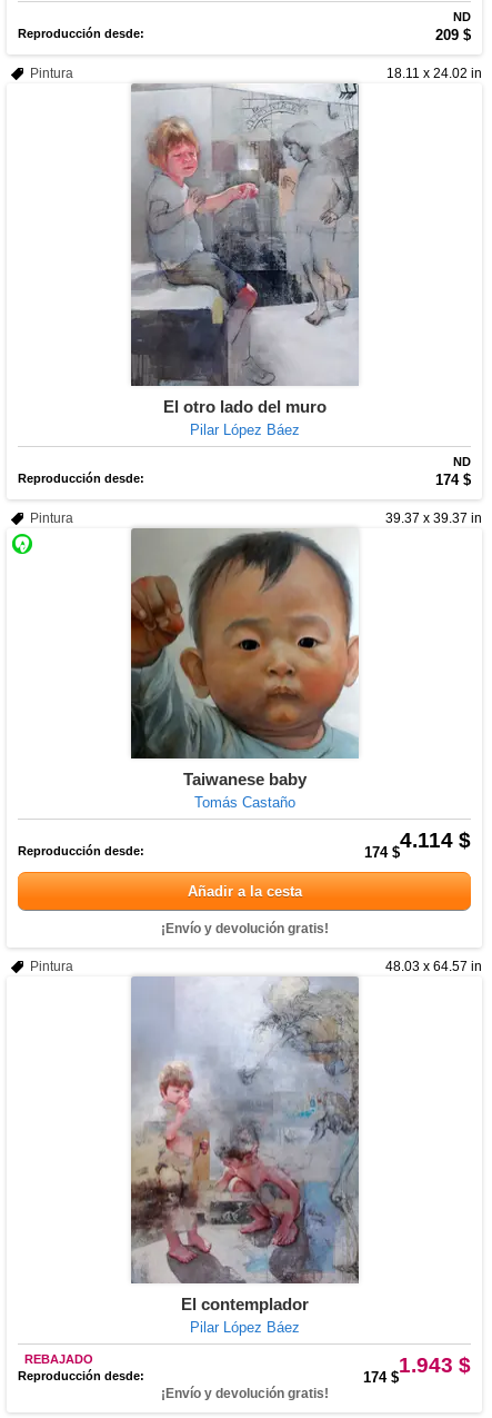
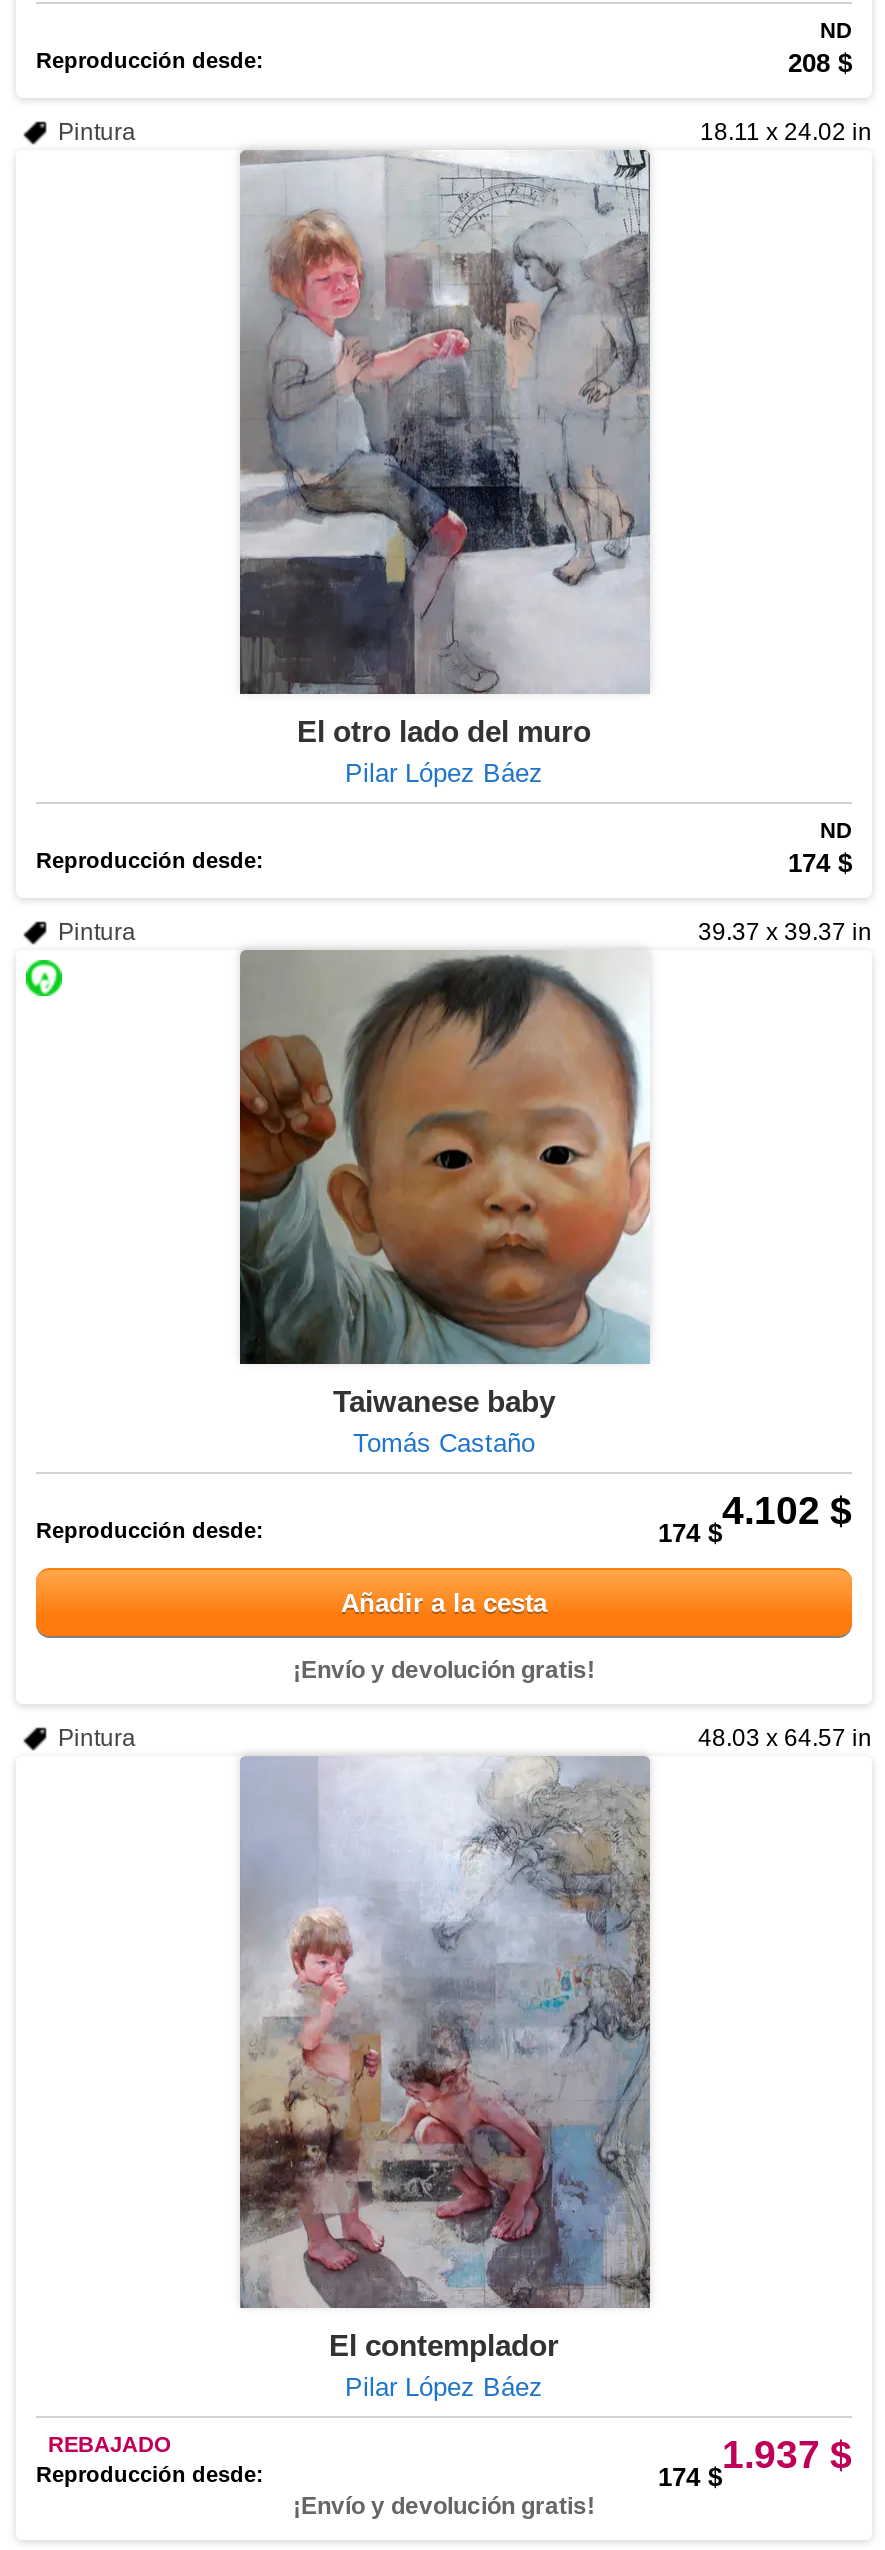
[435,27,471,43] 209 $ -> [788,48,852,78] 208 $
[400,827,471,852] 4.114 $ -> [722,1488,852,1532] 4.102 $
[399,1352,471,1377] 1.943 $ -> [722,2432,852,2476] 1.937 $

